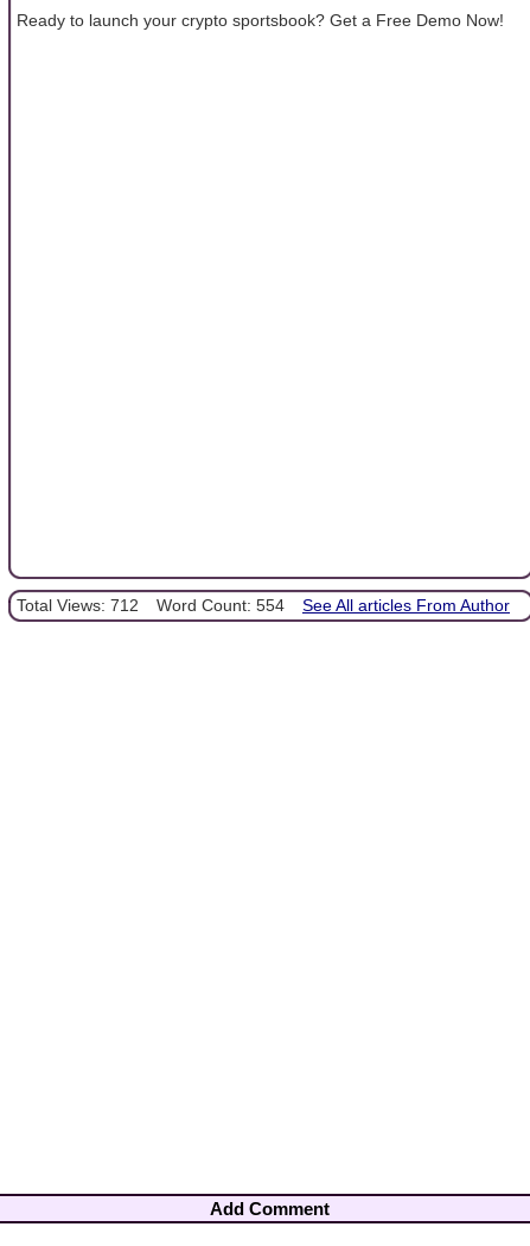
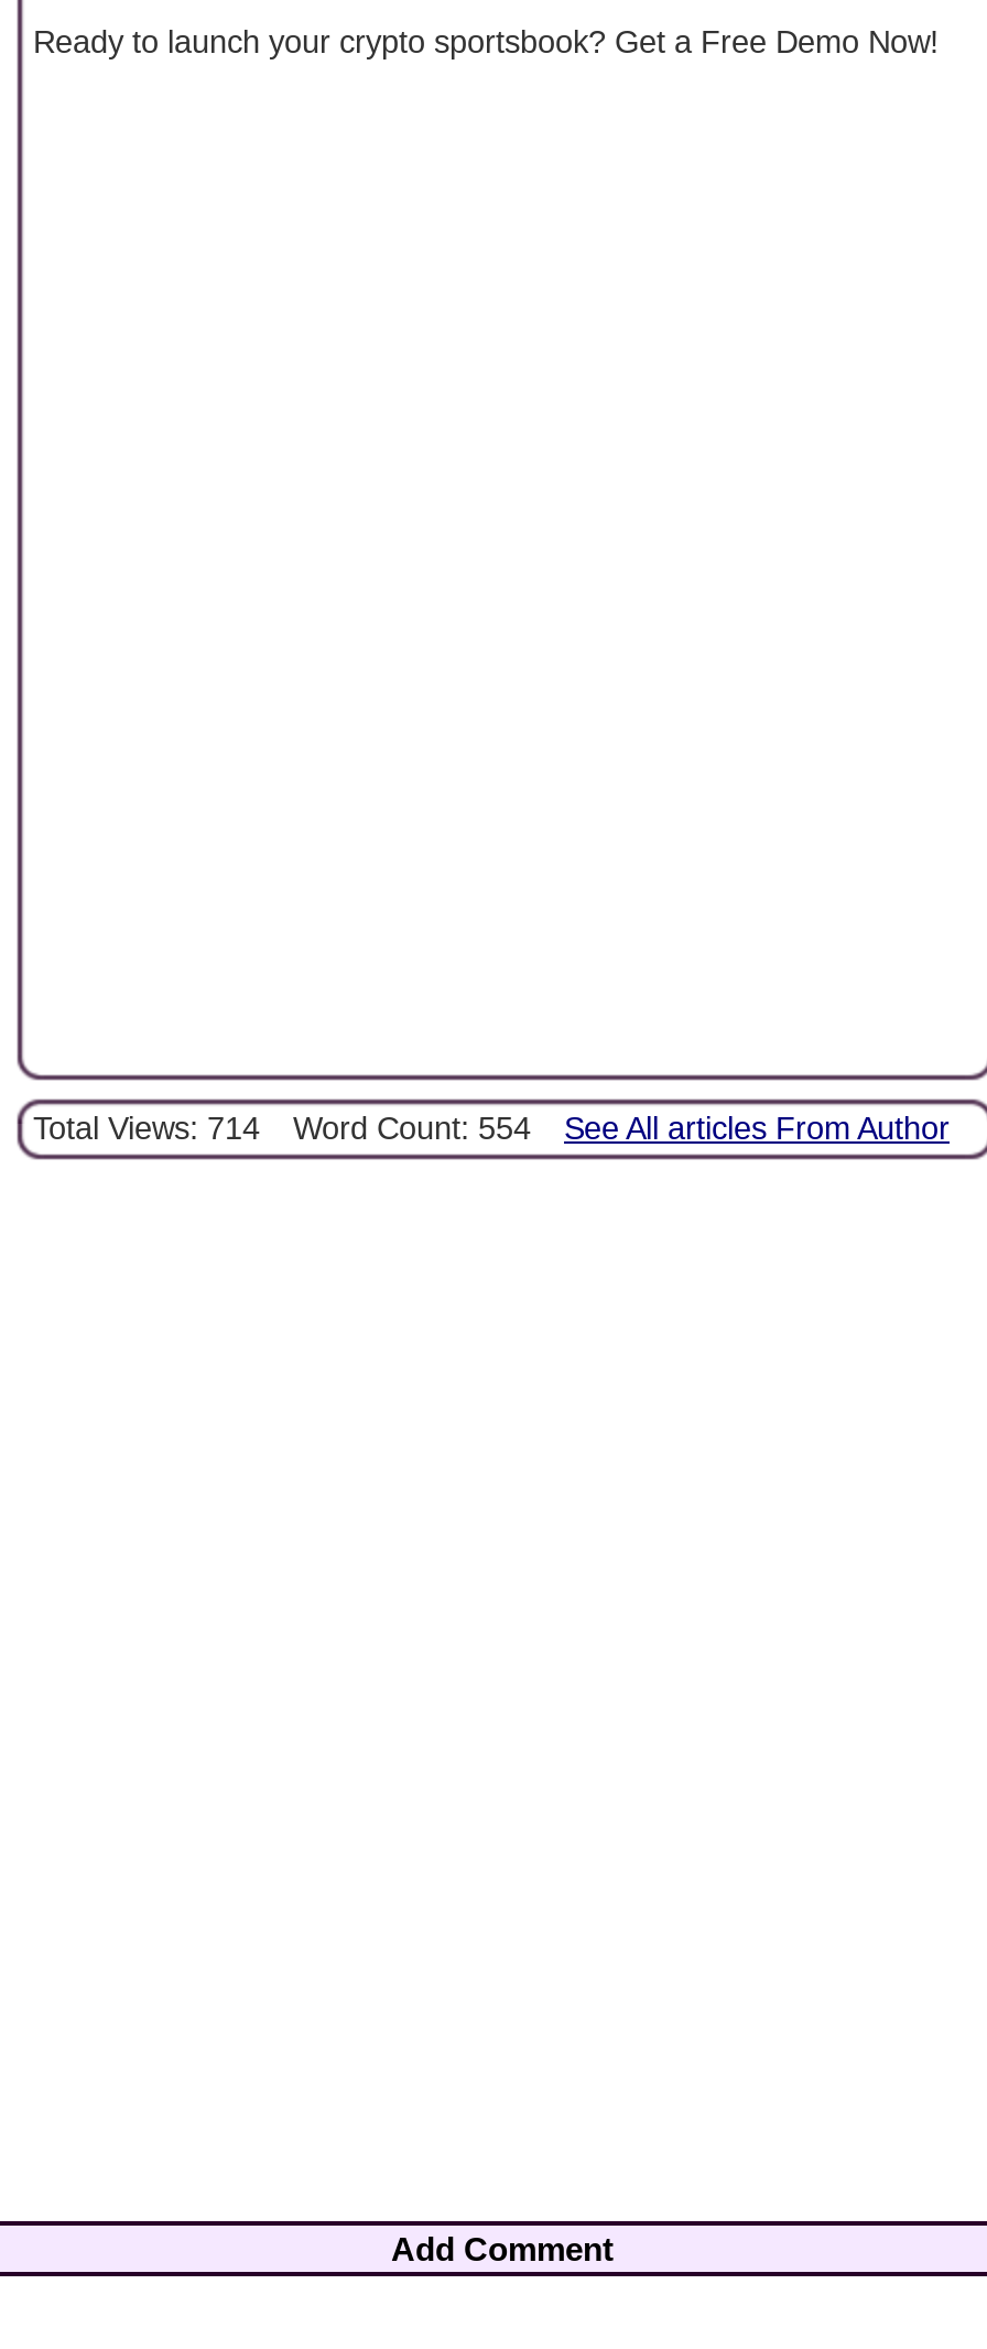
[17,596,510,615] Total Views: 712 Word Count: 554 See All articles From Author -> [33,1111,950,1147] Total Views: 714 Word Count: 554 See All articles From Author

